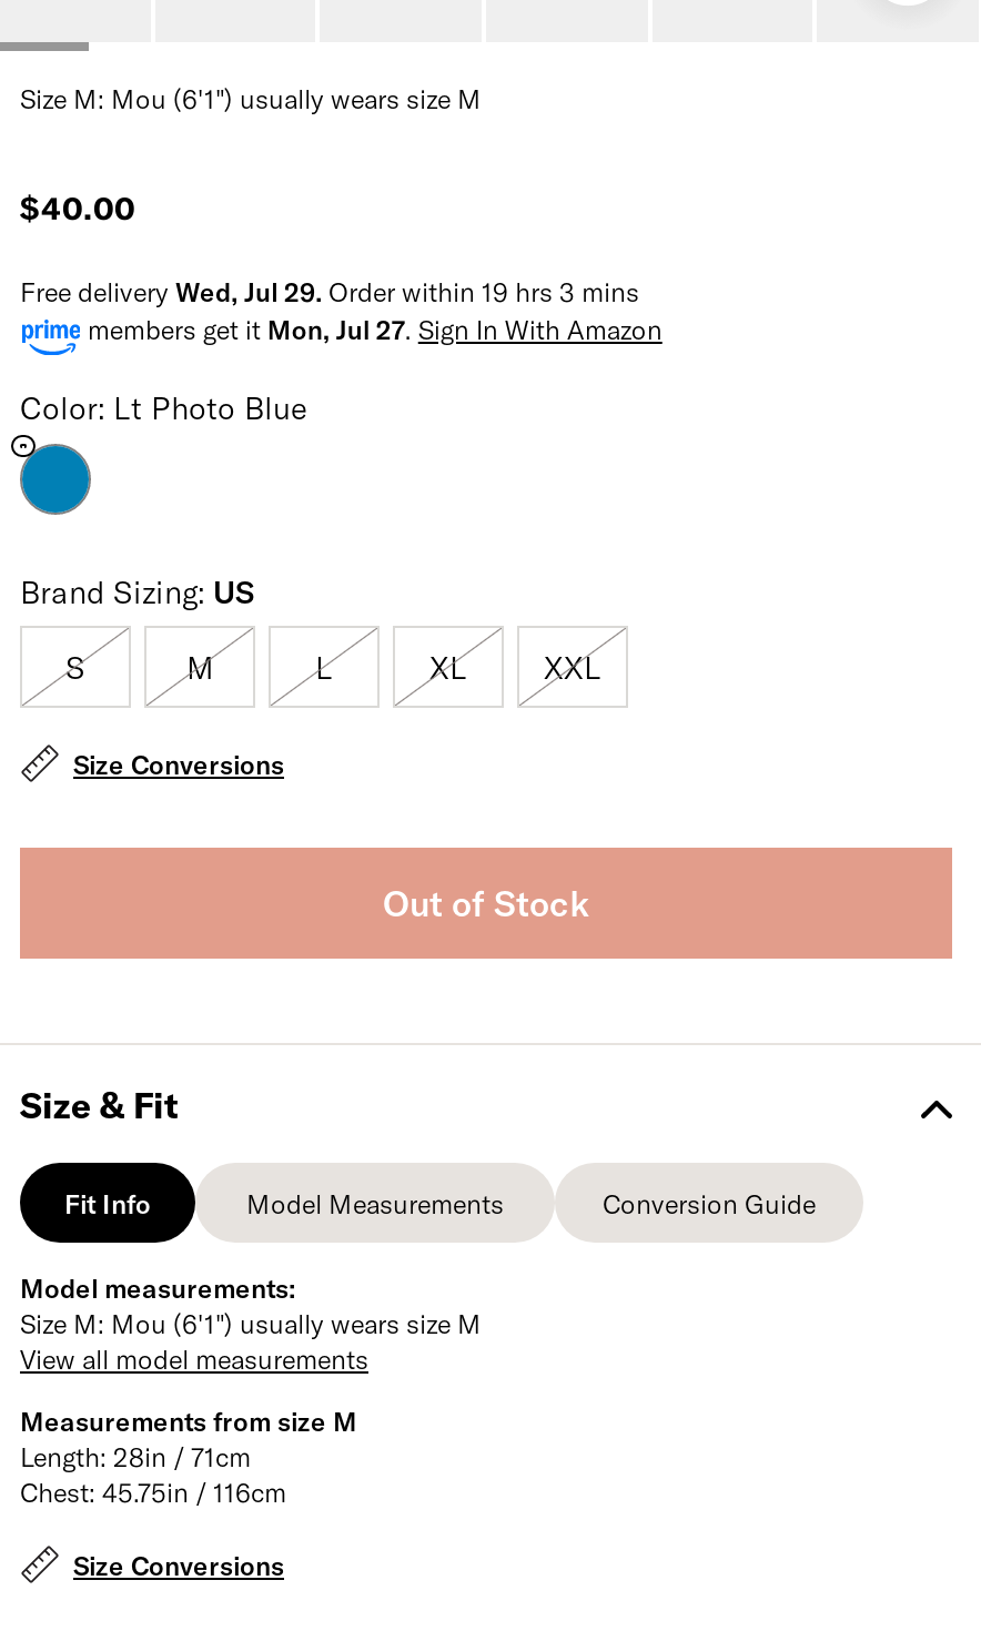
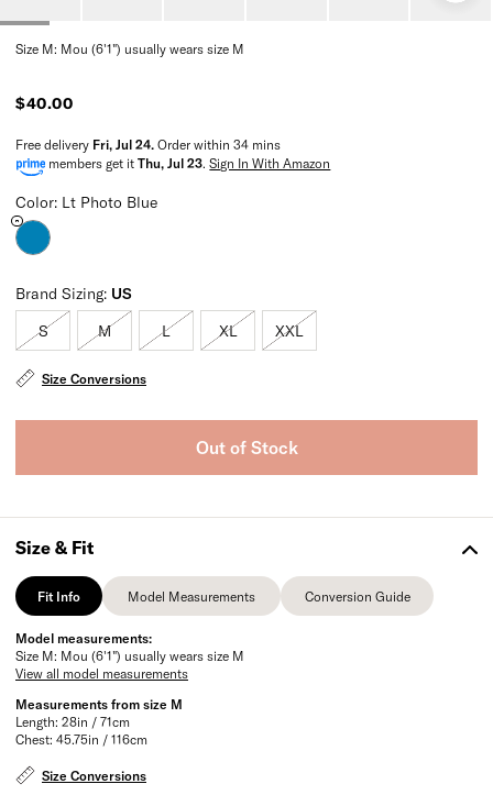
[20,274,662,343] Free delivery Wed, Jul 29. Order within 19 hrs 3 mins | members get it Mon, Jul 27. Sign In With Amazon -> [15,136,331,170] Free delivery Fri, Jul 24. Order within 34 mins | members get it Thu, Jul 23. Sign In With Amazon

